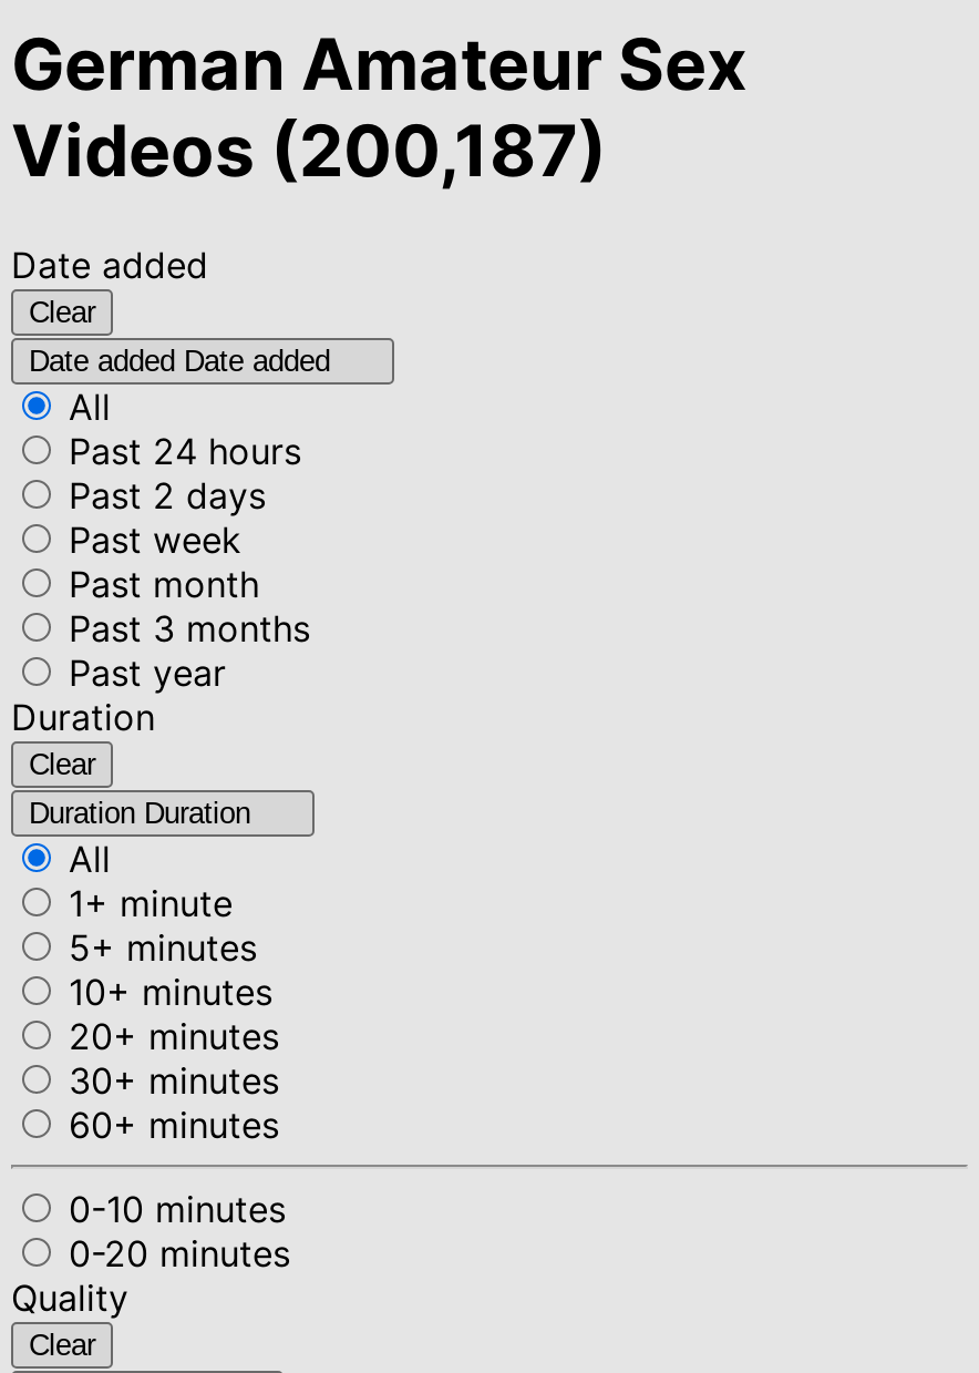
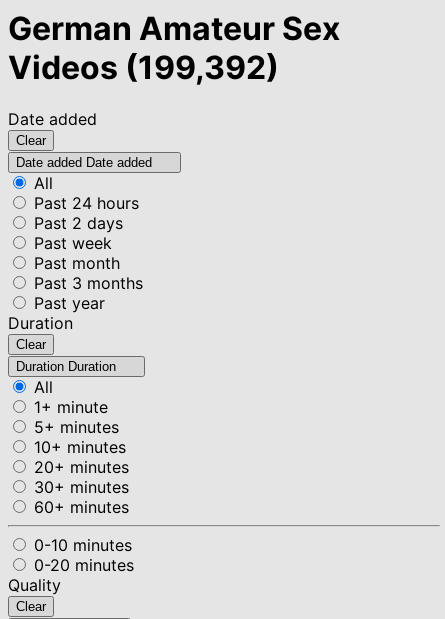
[11,108,607,195] Videos (200,187) -> [8,48,279,87] Videos (199,392)

